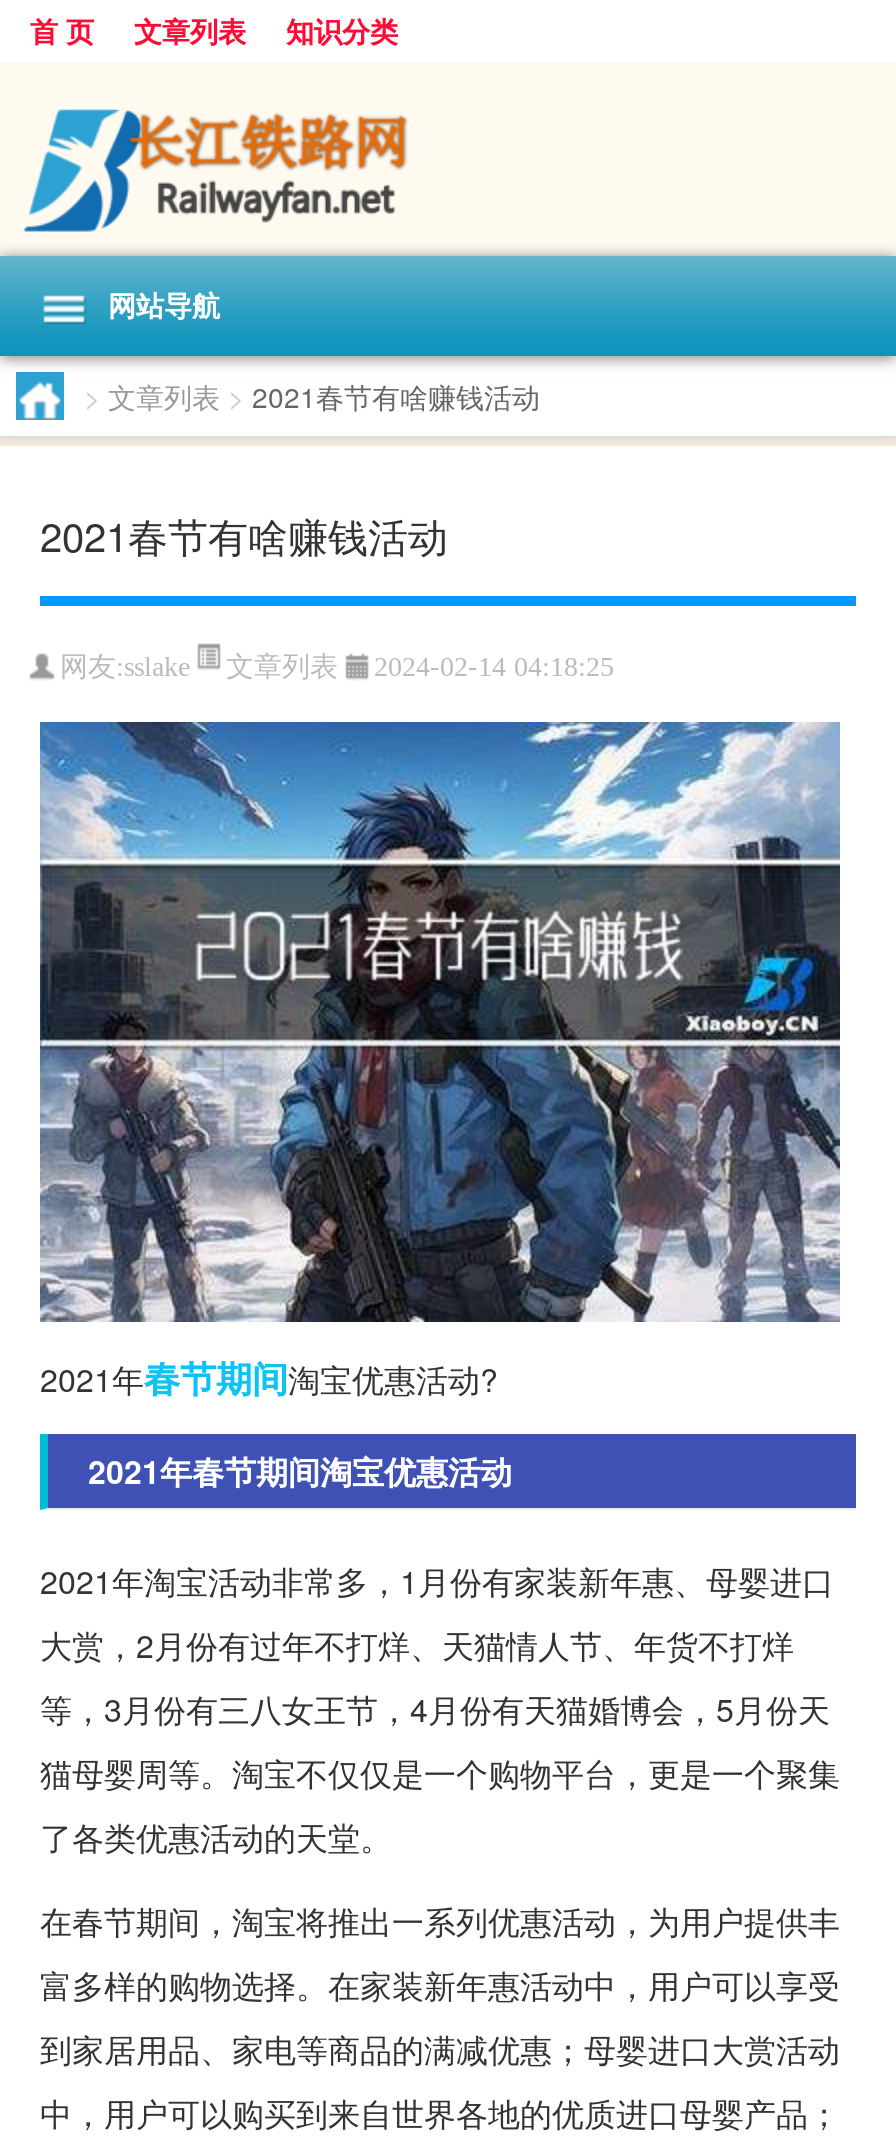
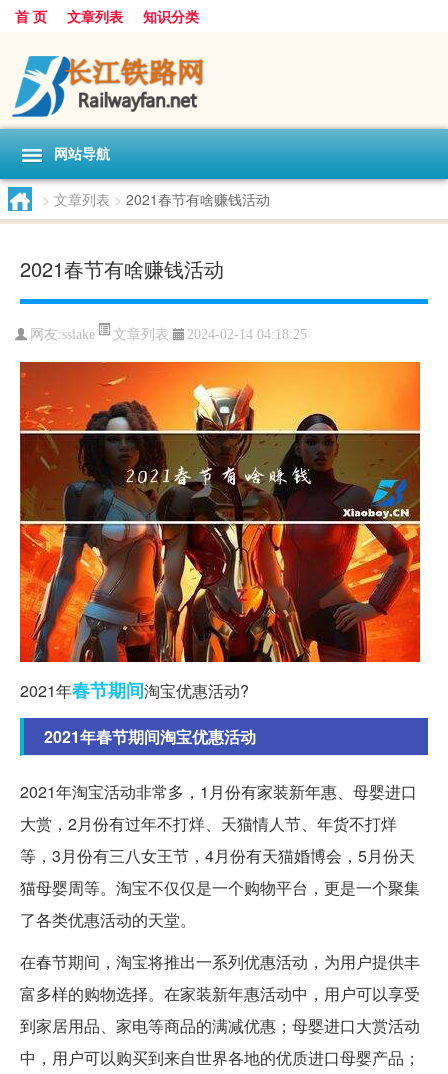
[38,720,842,1324] [image] -> [19,361,421,663] [image]

